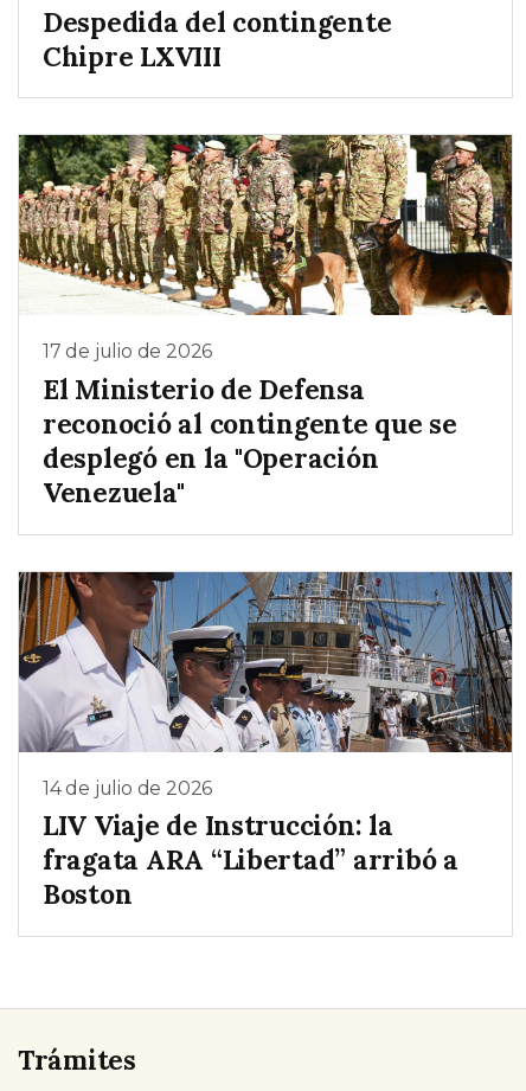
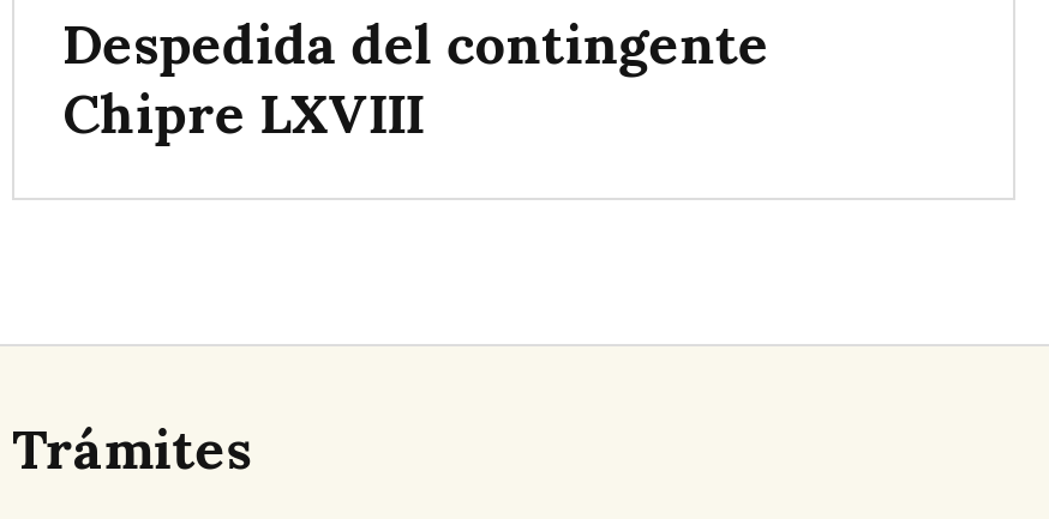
[18,134,513,509] [image] | 17 de julio de 2026 | El Ministerio de Defensa | reconoció al contingente que se | desplegó en la "Operación | Venezuela" -> none
[18,571,513,911] [image] | 14 de julio de 2026 | LIV Viaje de Instrucción: la | fragata ARA “Libertad” arribó a | Boston -> none

